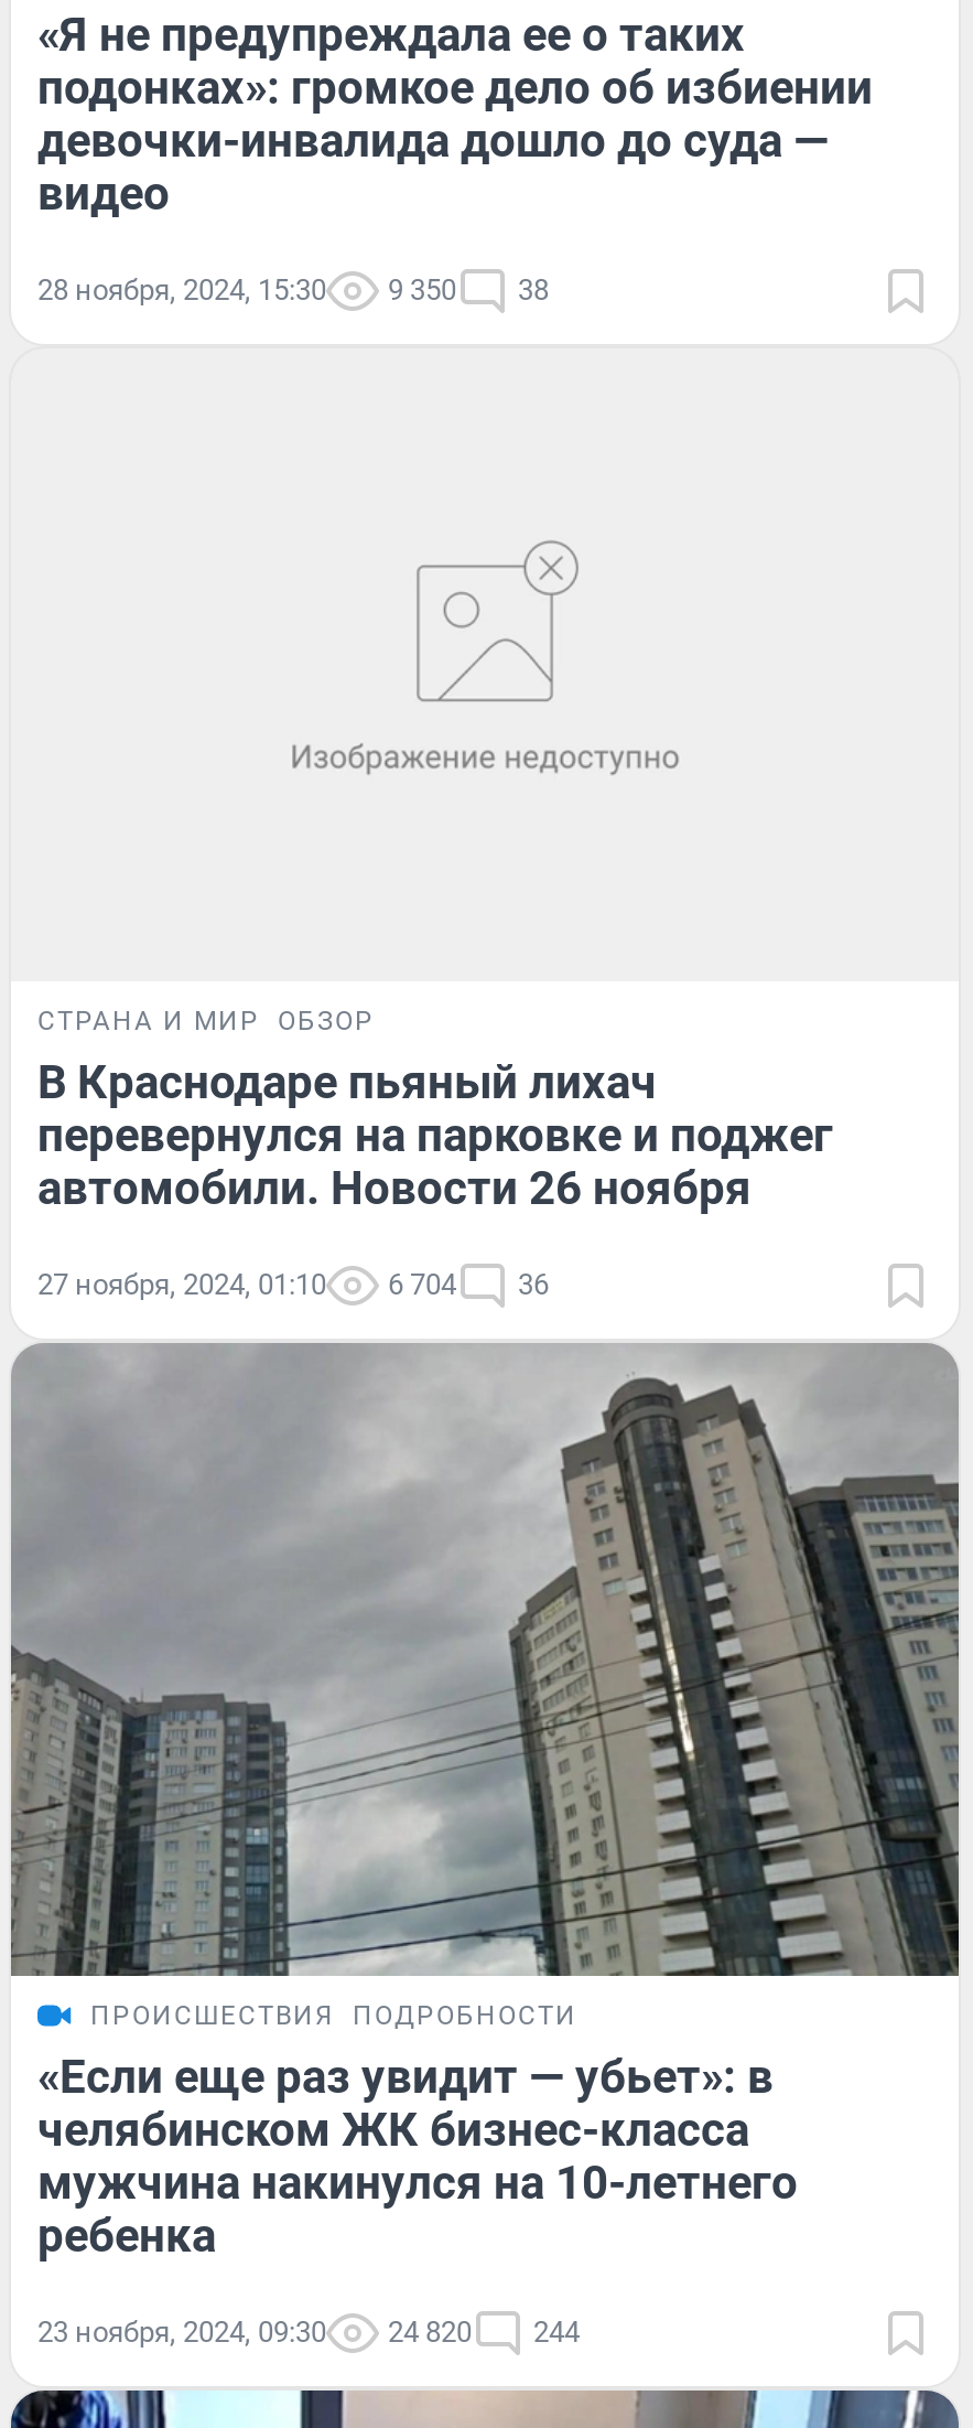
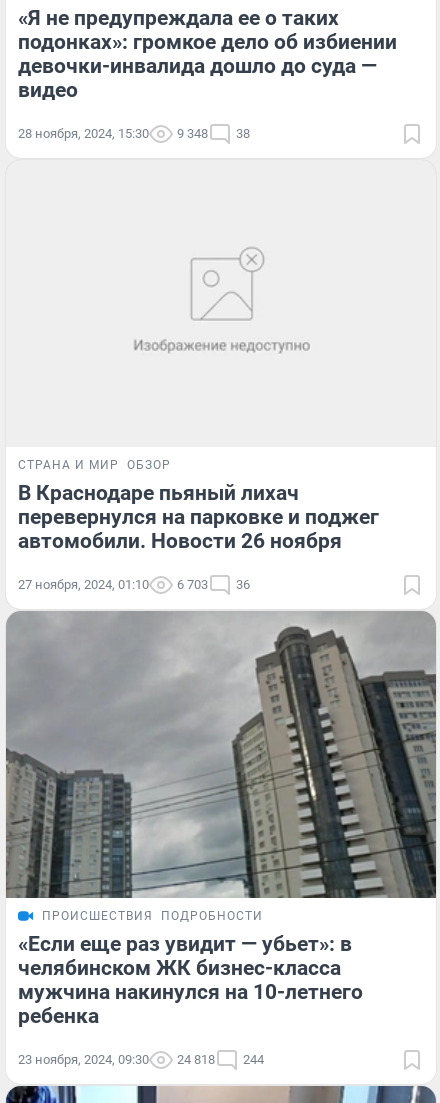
[37,274,549,307] 28 ноября, 2024, 15:30 9 350 38 -> [18,126,250,141] 28 ноября, 2024, 15:30 9 348 38
[37,1268,549,1301] 27 ноября, 2024, 01:10 6 704 36 -> [18,577,250,592] 27 ноября, 2024, 01:10 6 703 36
[37,2315,580,2348] 23 ноября, 2024, 09:30 24 820 244 -> [18,1052,264,1067] 23 ноября, 2024, 09:30 24 818 244

